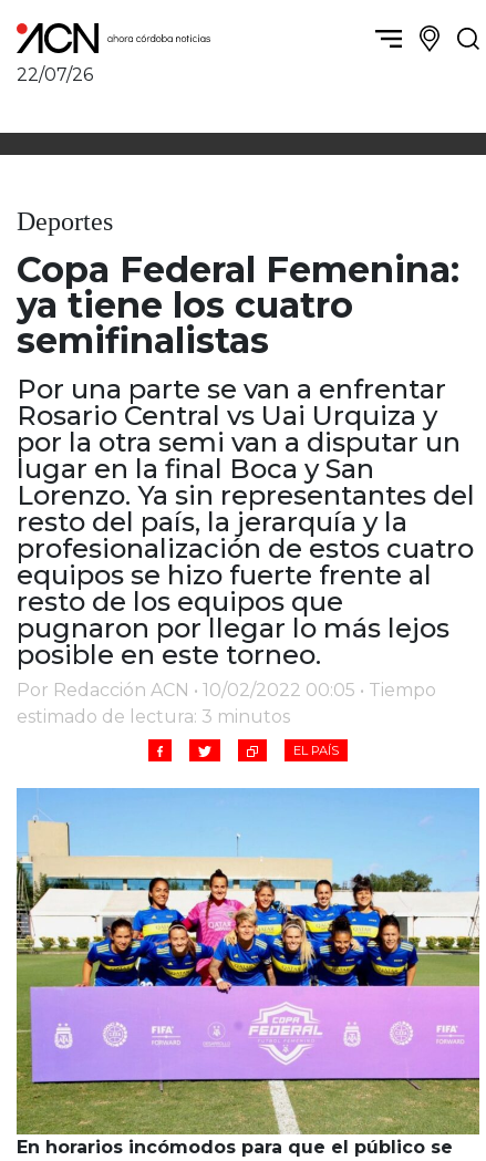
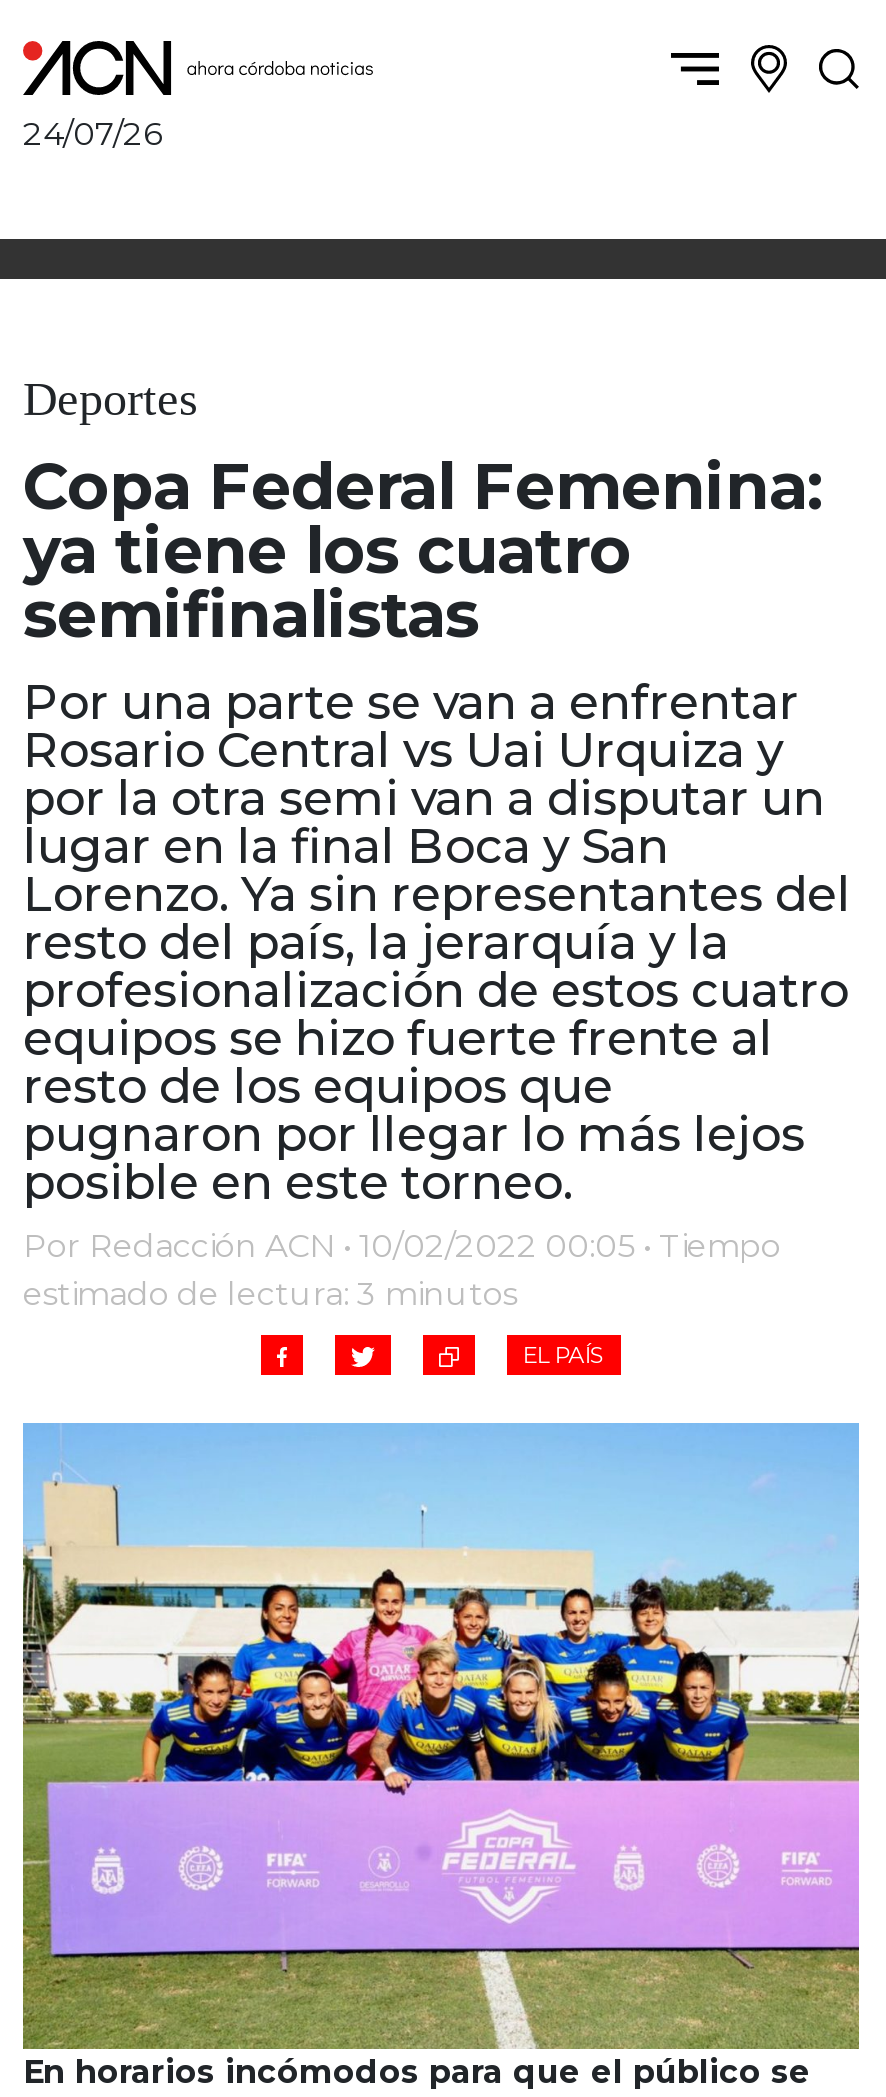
[17,64,93,85] 22/07/26 -> [23,114,161,152] 24/07/26

